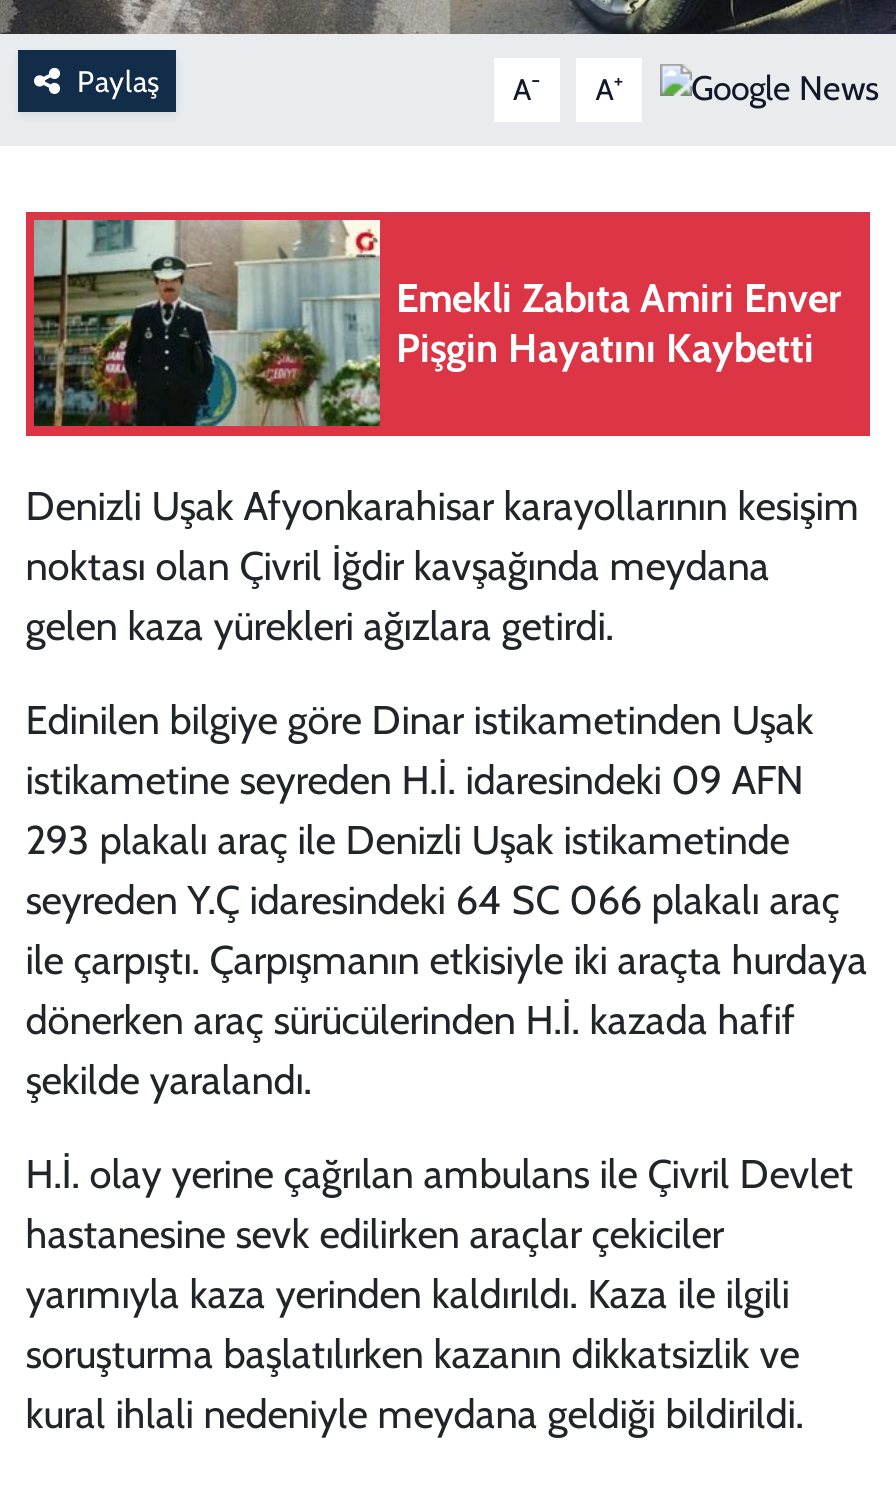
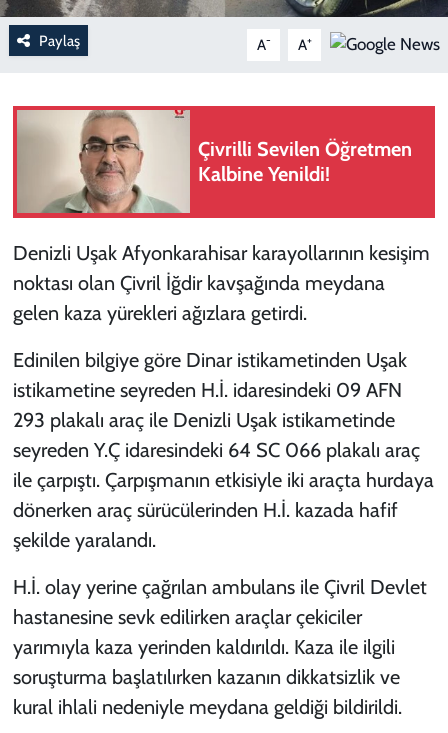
[32,218,842,428] [image] | Emekli Zabıta Amiri Enver | Pişgin Hayatını Kaybetti -> [16,109,412,214] [image] | Çivrilli Sevilen Öğretmen | Kalbine Yenildi!

